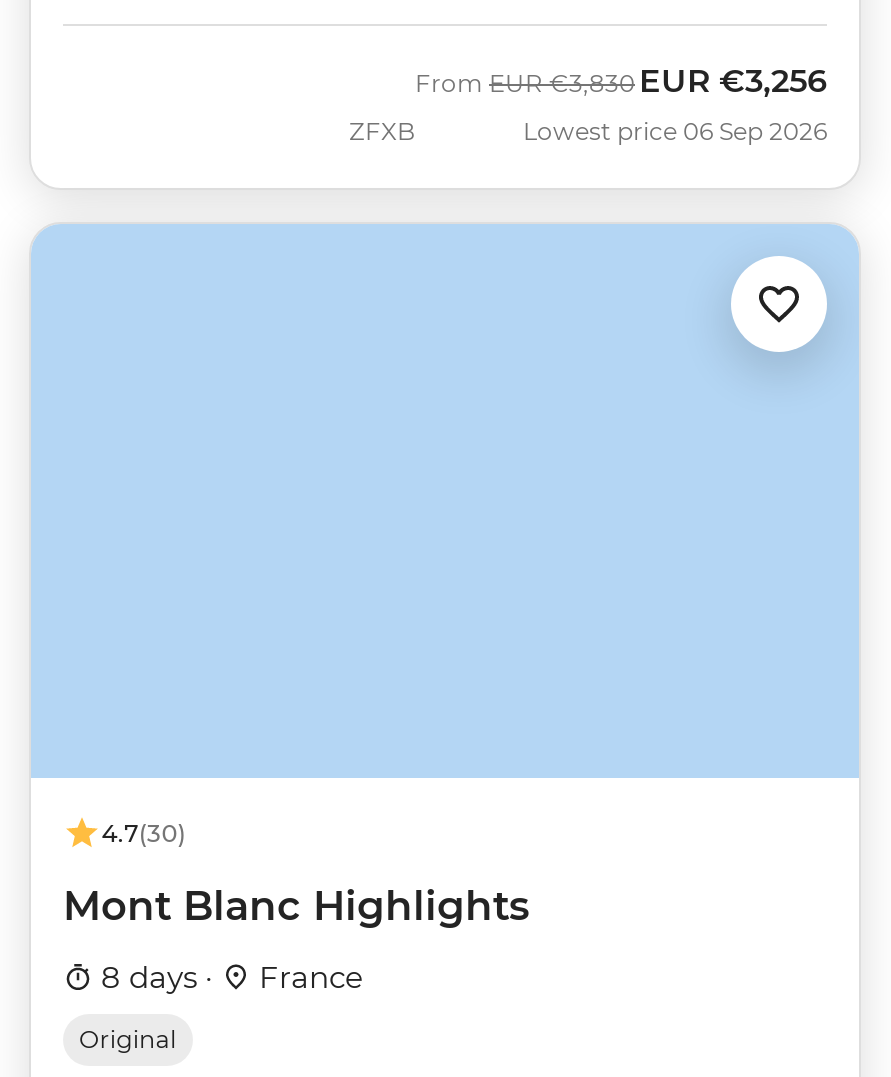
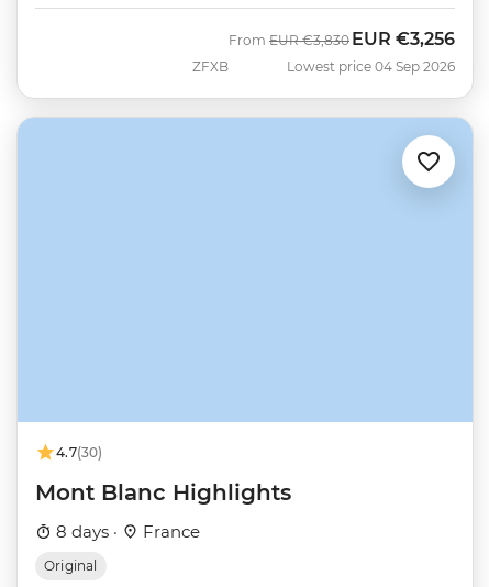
[523,117,827,147] Lowest price 06 Sep 2026 -> [287,59,455,75] Lowest price 04 Sep 2026

